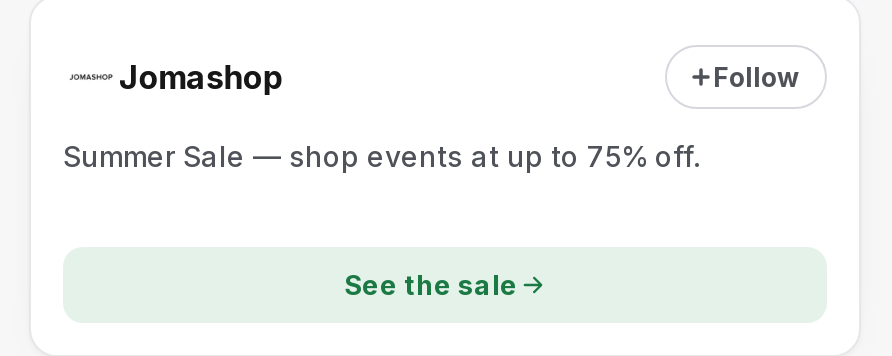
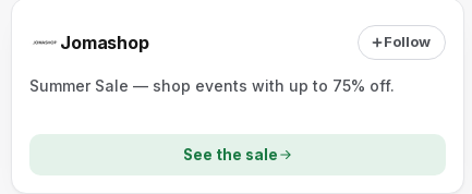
[63,139,701,173] Summer Sale — shop events at up to 75% off. -> [29,76,395,94] Summer Sale — shop events with up to 75% off.

